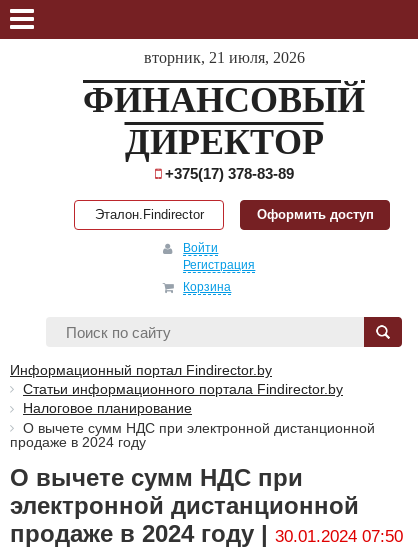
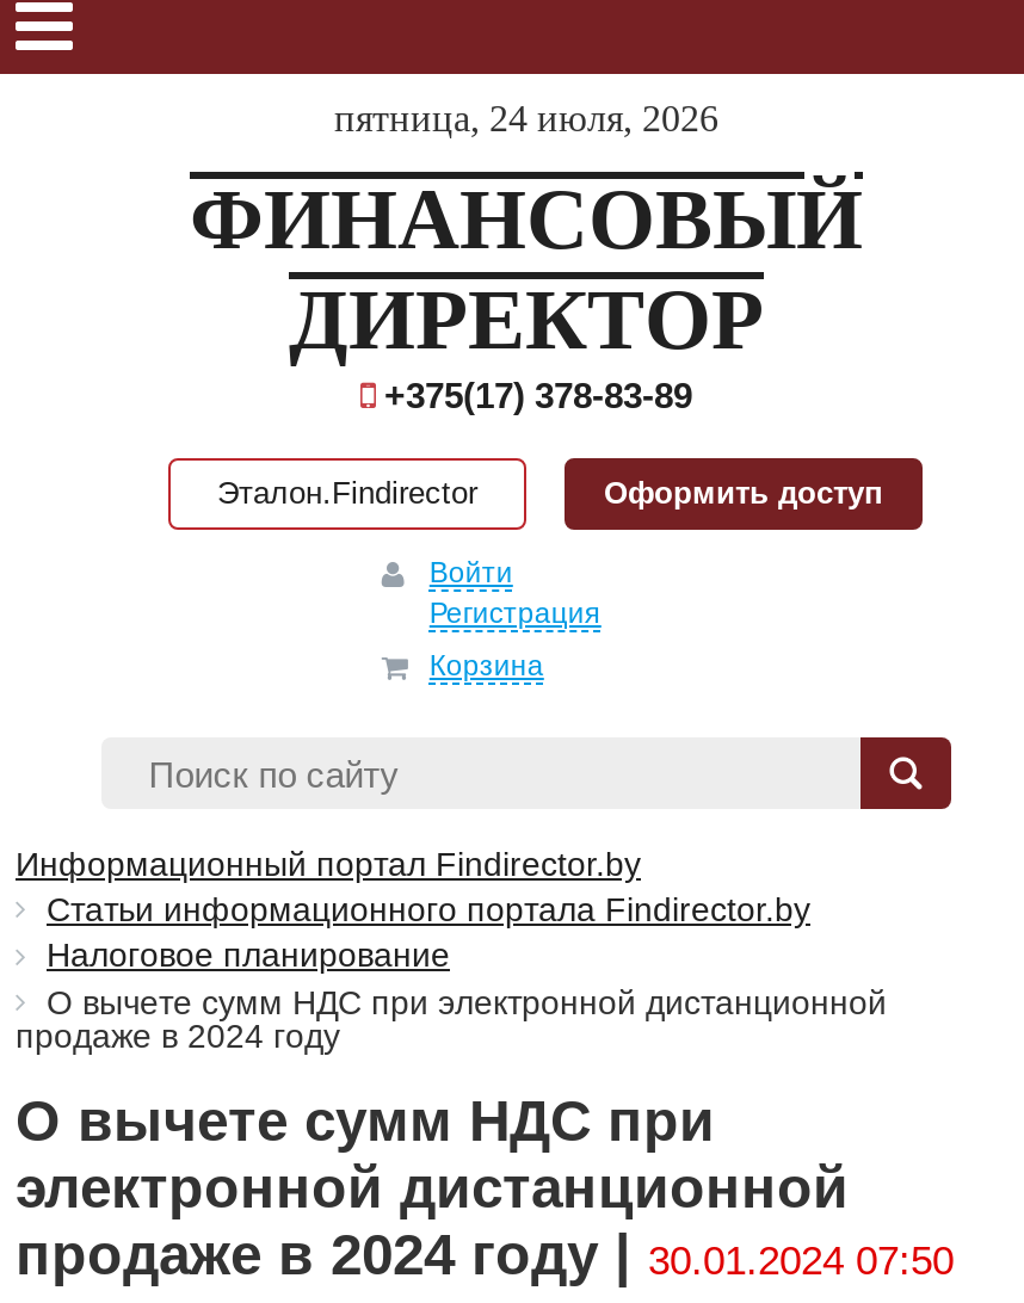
[143,49,304,66] вторник, 21 июля, 2026 -> [334,98,718,138] пятница, 24 июля, 2026

